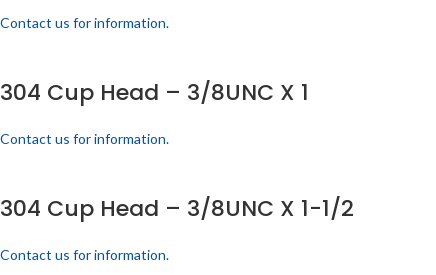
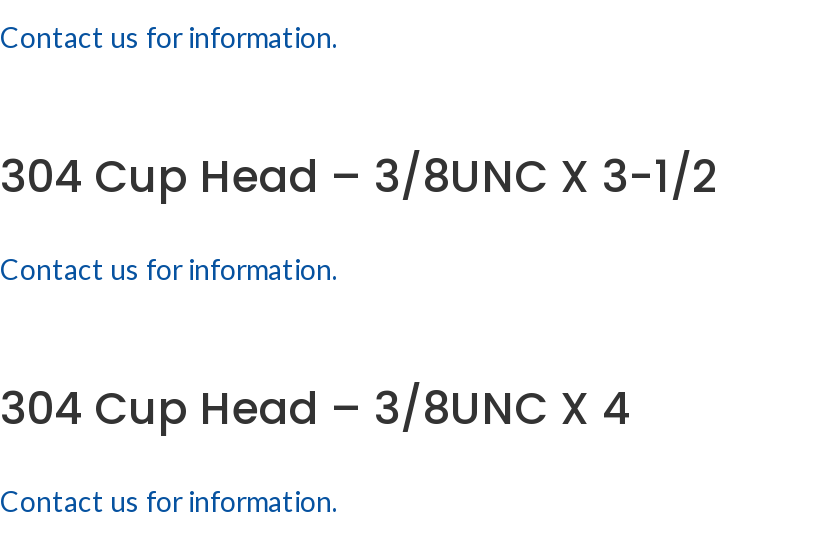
[0,77,309,108] 304 Cup Head – 3/8UNC X 1 -> [0,147,718,209] 304 Cup Head – 3/8UNC X 3-1/2
[0,193,354,224] 304 Cup Head – 3/8UNC X 1-1/2 -> [0,379,630,441] 304 Cup Head – 3/8UNC X 4

